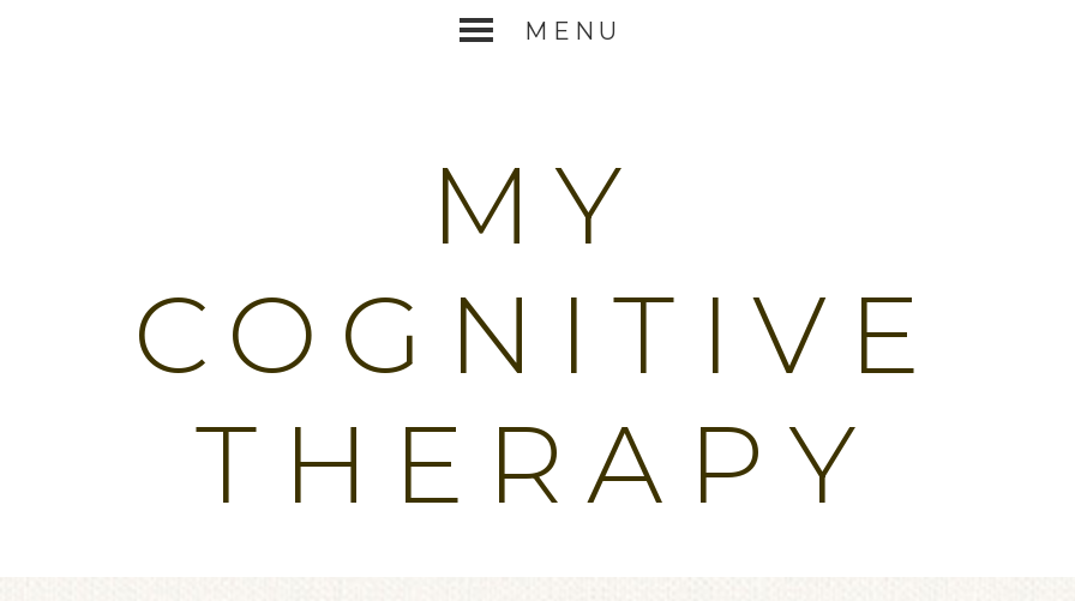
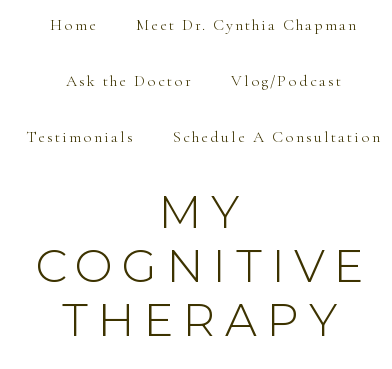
[524,16,623,47] MENU -> [26,15,382,147] Home | Meet Dr. Cynthia Chapman | Ask the Doctor | Vlog/Podcast | Testimonials | Schedule A Consultation

